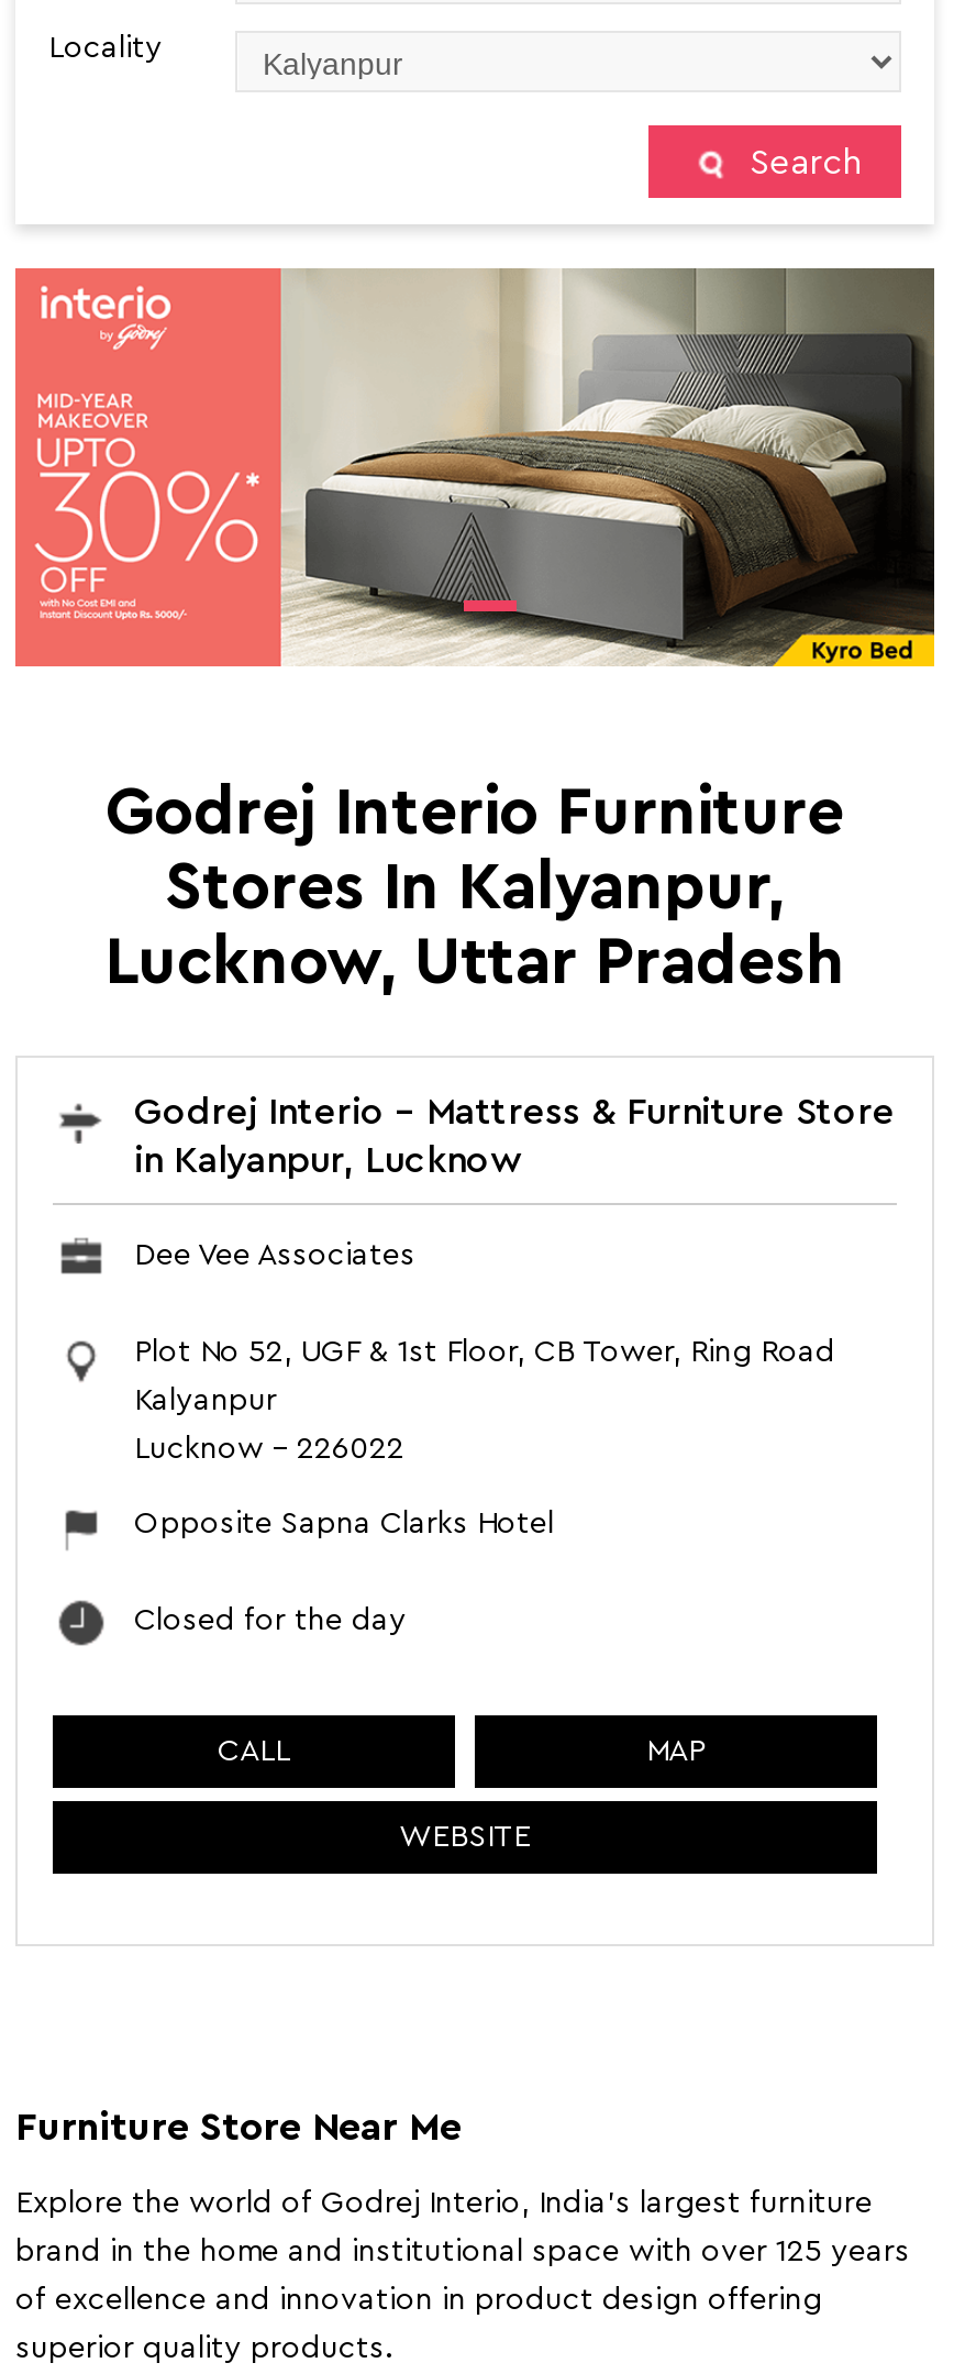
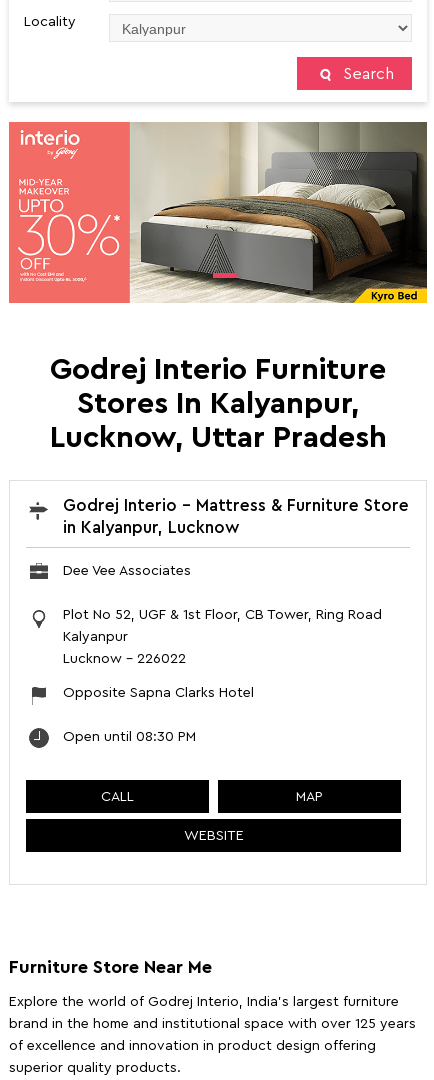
[134,1606,407,1637] Closed for the day -> [63,730,196,744] Open until 08:30 PM

